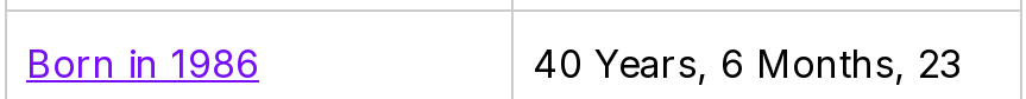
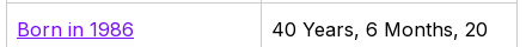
[533,41,961,88] 40 Years, 6 Months, 23 -> [271,18,488,41] 40 Years, 6 Months, 20

